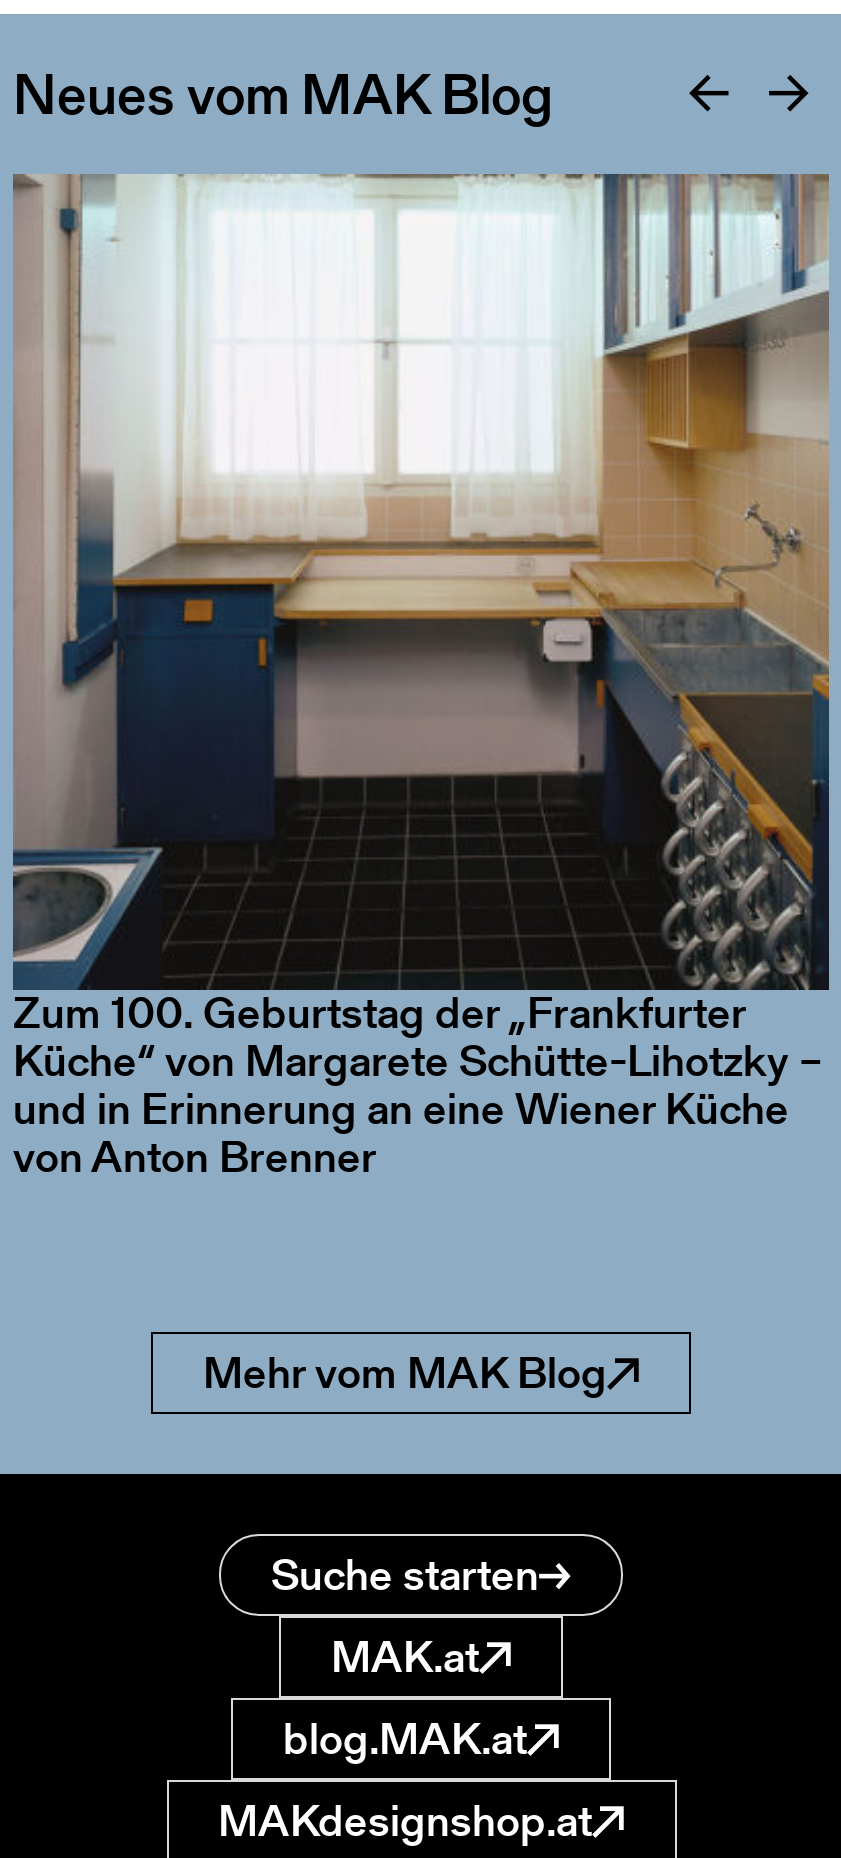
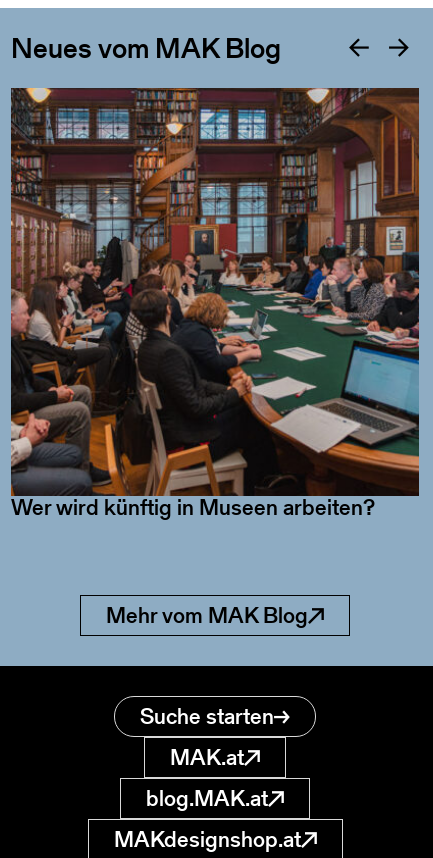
[13,174,831,984] [image] -> [10,87,420,437] [image]
[13,983,823,1189] Zum 100. Geburtstag der „Frankfurter | Küche“ von Margarete Schütte-Lihotzky – | und in Erinnerung an eine Wiener Küche | von Anton Brenner -> [11,492,375,523] Wer wird künftig in Museen arbeiten?

